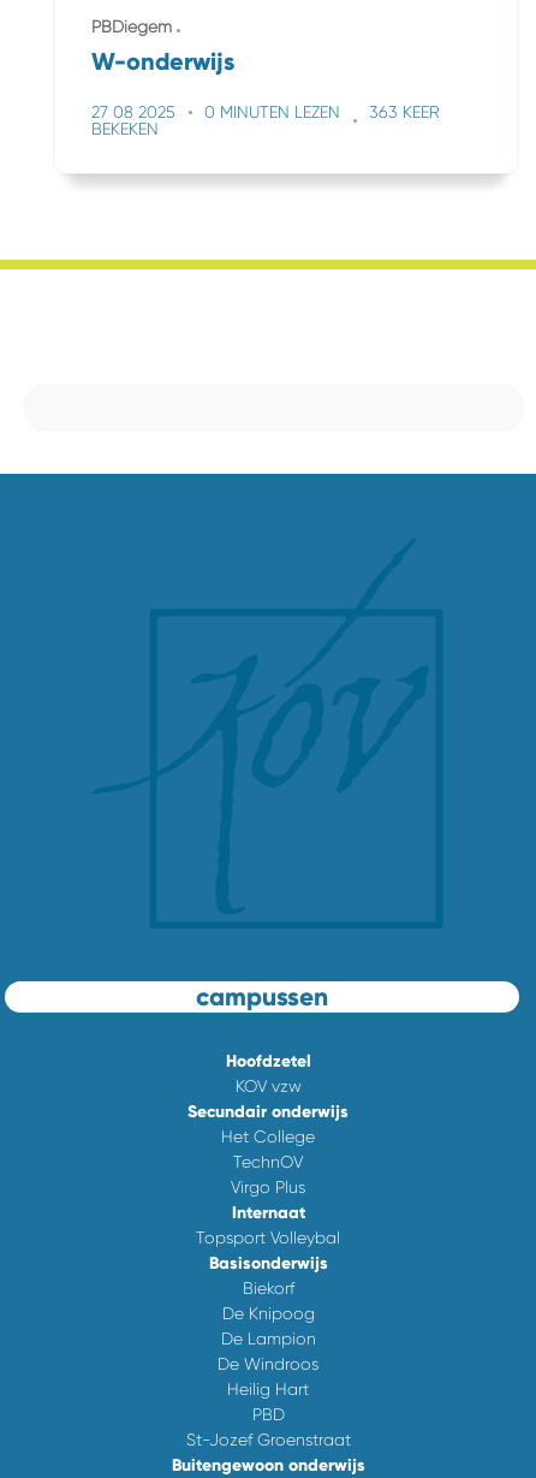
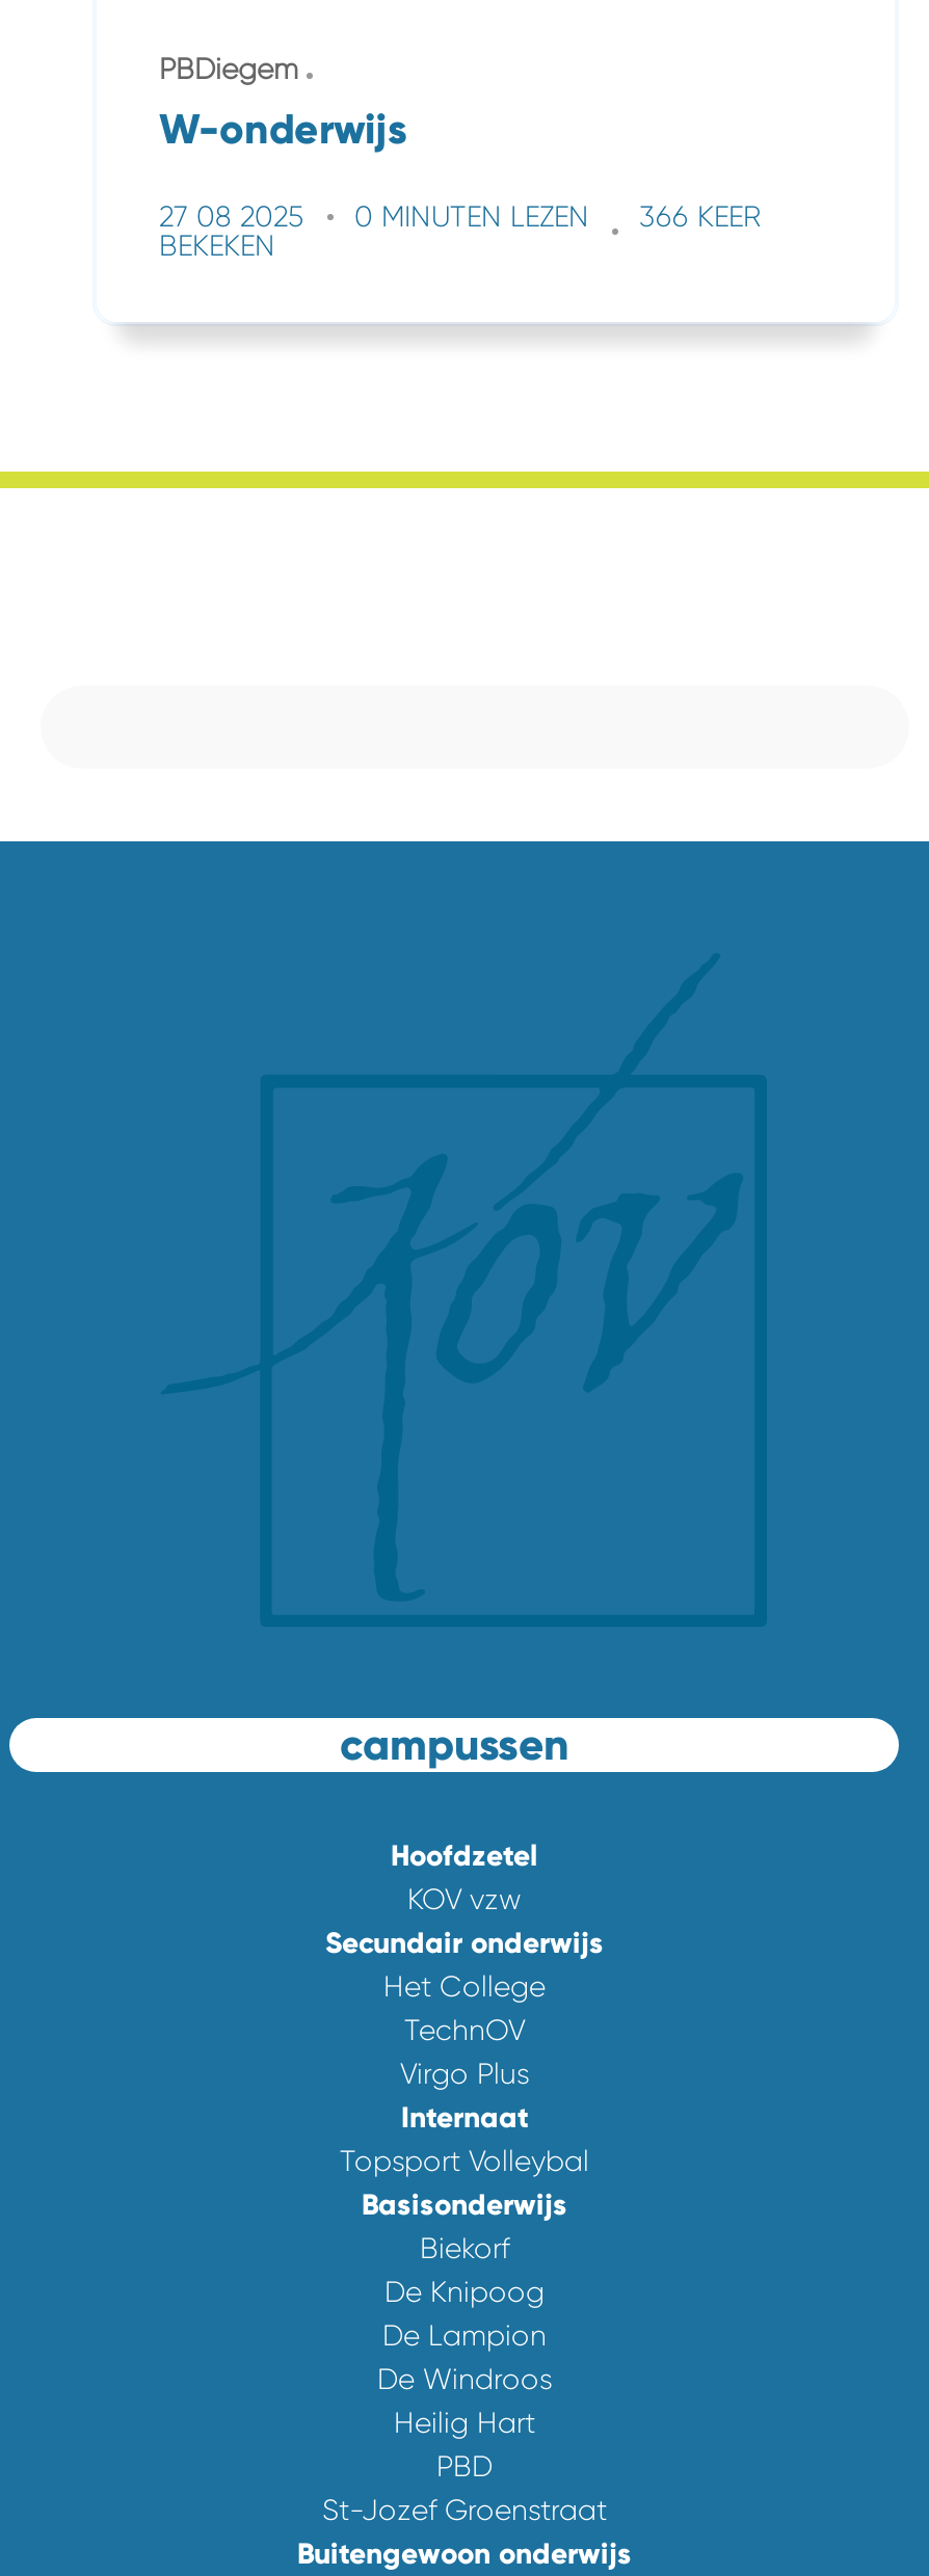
[369,102,440,121] 363 KEER -> [639,199,762,233] 366 KEER

